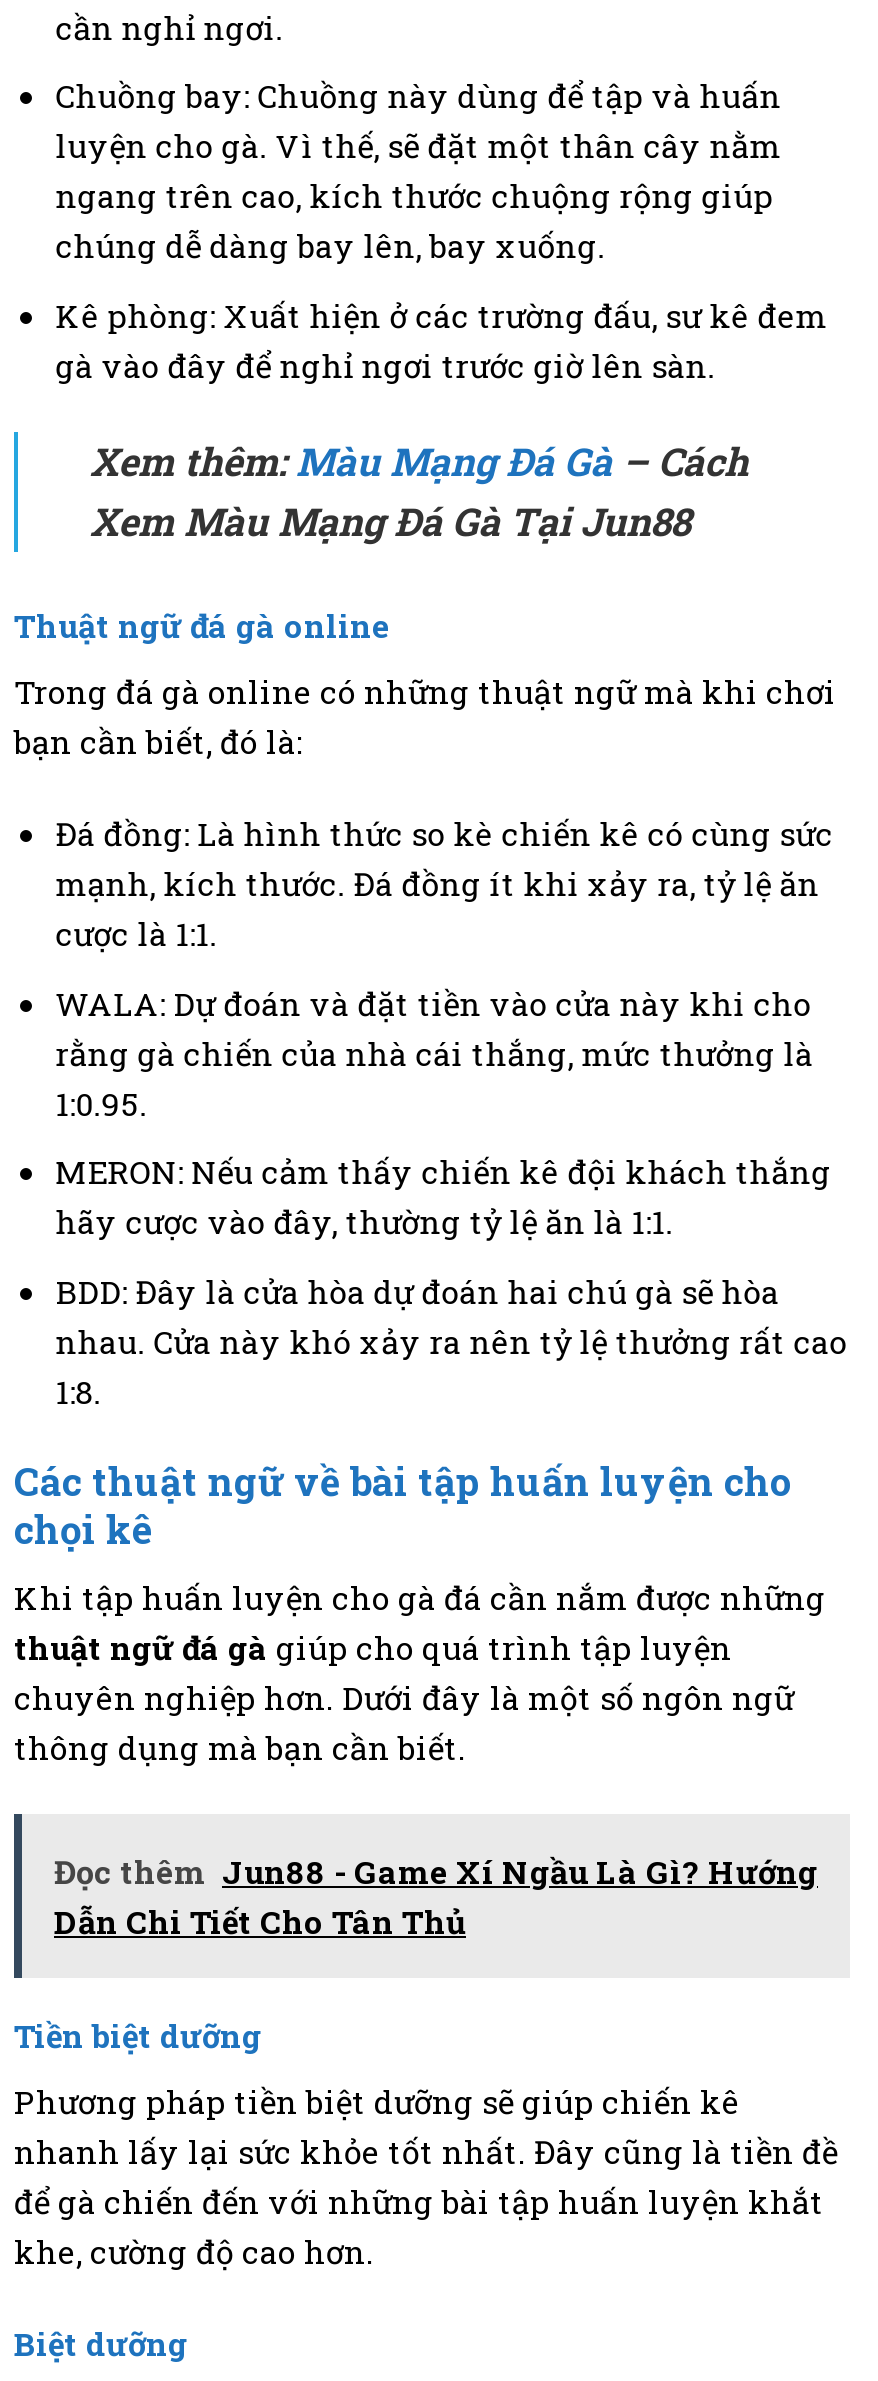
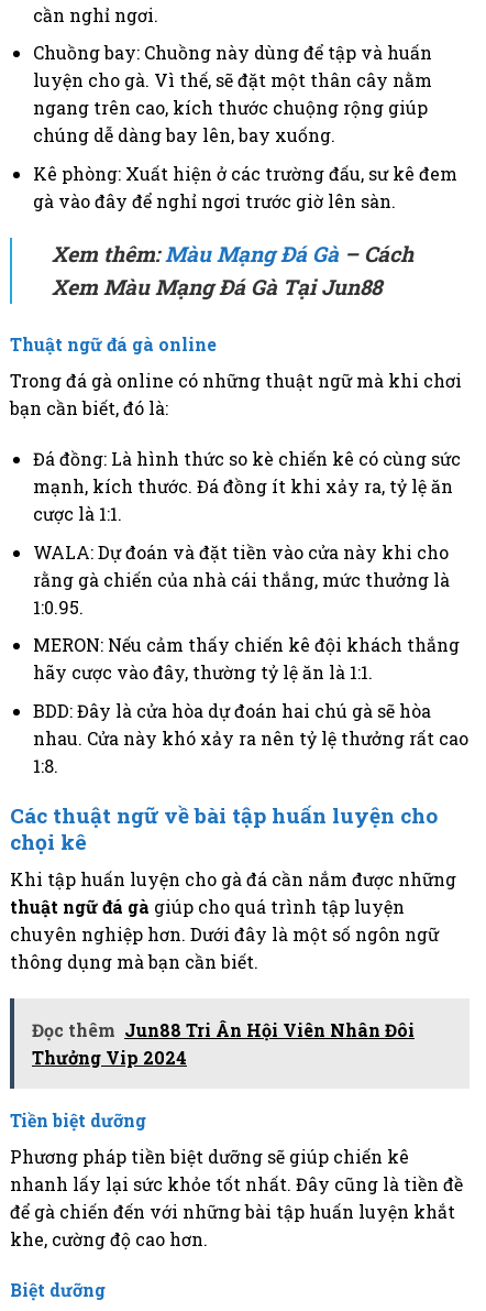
[54,1850,818,1942] Đọc thêm Jun88 - Game Xí Ngầu Là Gì? Hướng | Dẫn Chi Tiết Cho Tân Thủ -> [32,1018,415,1069] Đọc thêm Jun88 Tri Ân Hội Viên Nhân Đôi | Thưởng Vip 2024

